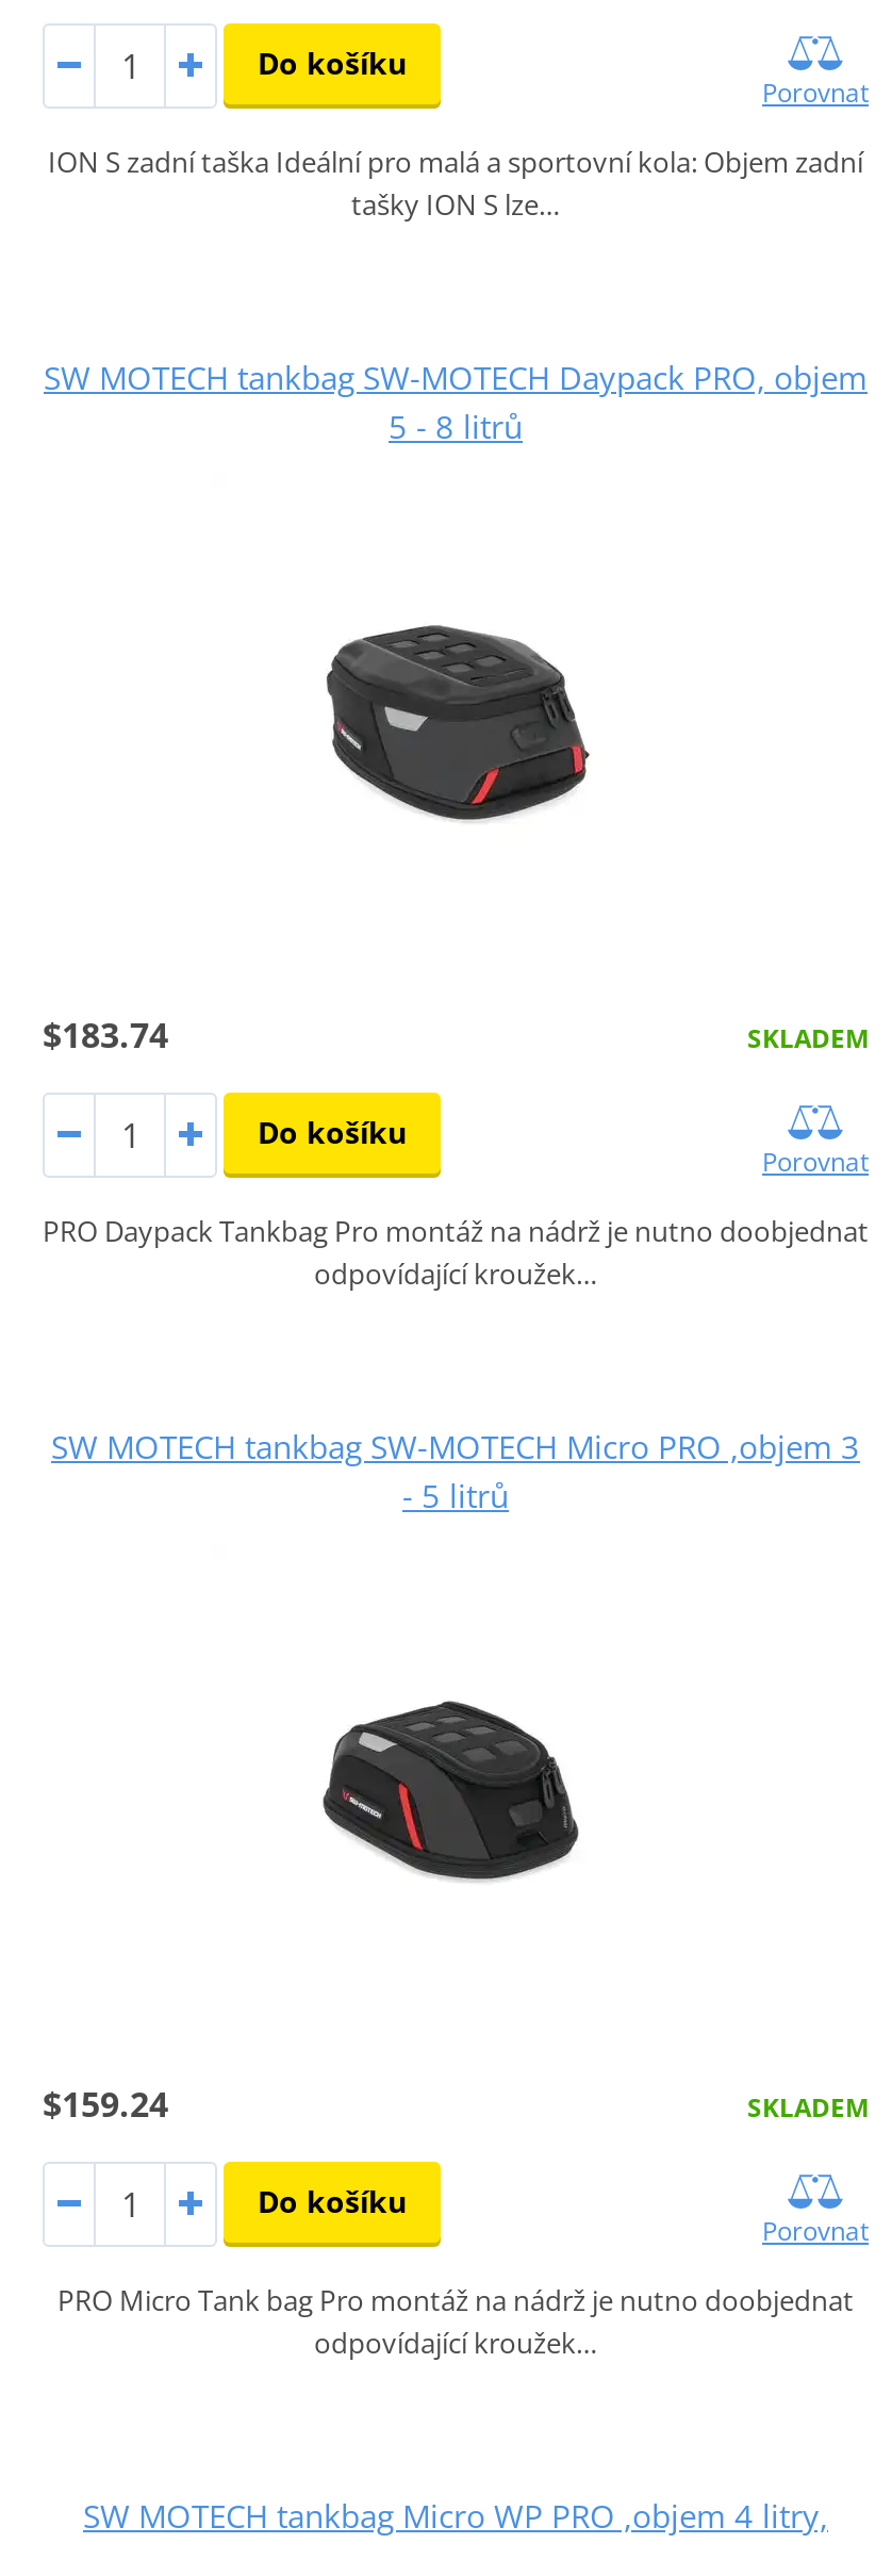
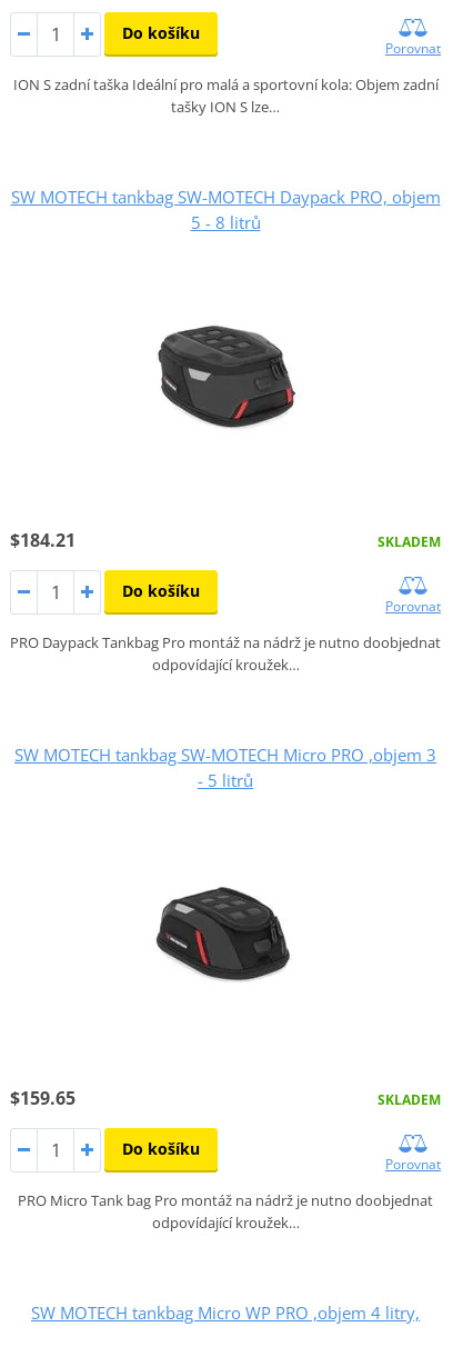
[43,1011,168,1058] $183.74 -> [10,527,76,552] $184.21
[43,2080,168,2127] $159.24 -> [10,1085,76,1110] $159.65

